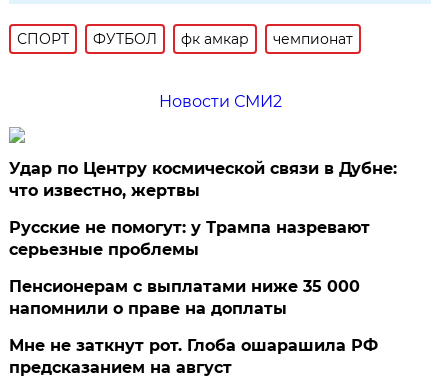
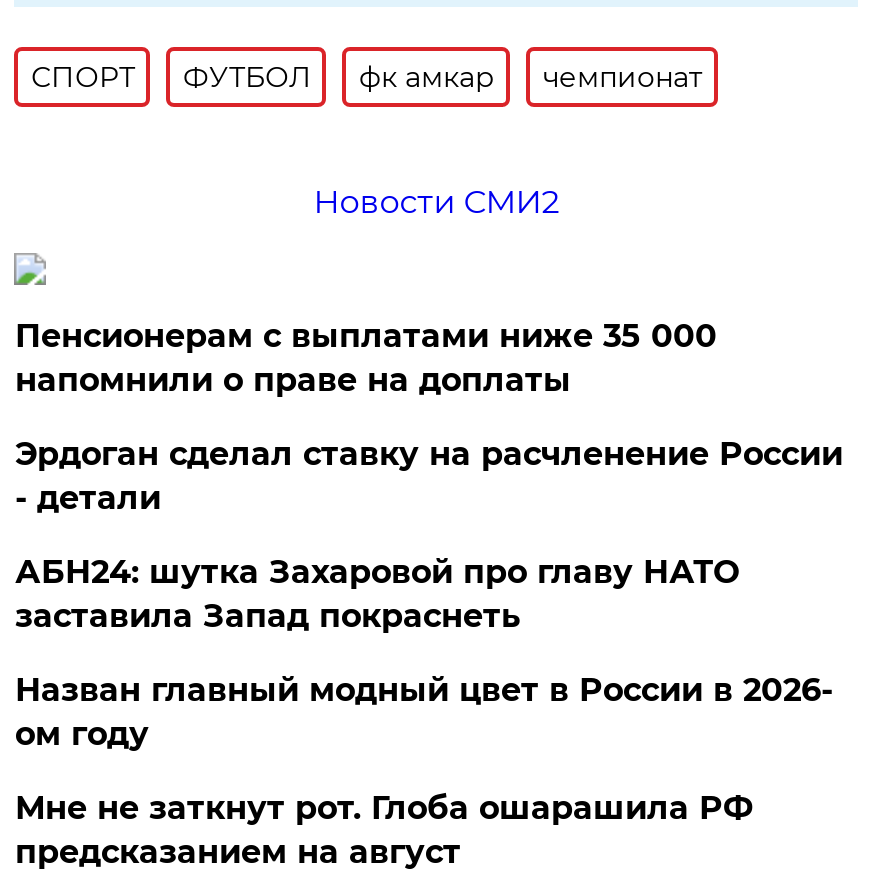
[9,159,397,259] Удар по Центру космической связи в Дубне: | что известно, жертвы | Русские не помогут: у Трампа назревают | серьезные проблемы -> none
moved [9,277,360,318] -> [15,317,717,399]: Пенсионерам с выплатами ниже 35 000 | напомнили о праве на доплаты
none -> [15,435,843,753] Эрдоган сделал ставку на расчленение России | - детали | АБН24: шутка Захаровой про главу НАТО | заставила Запад покраснеть | Назван главный модный цвет в России в 2026- | ом году

